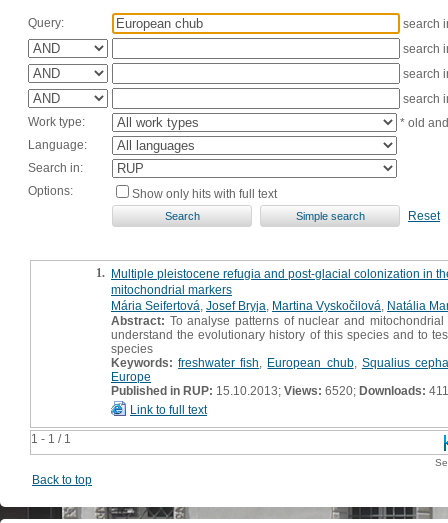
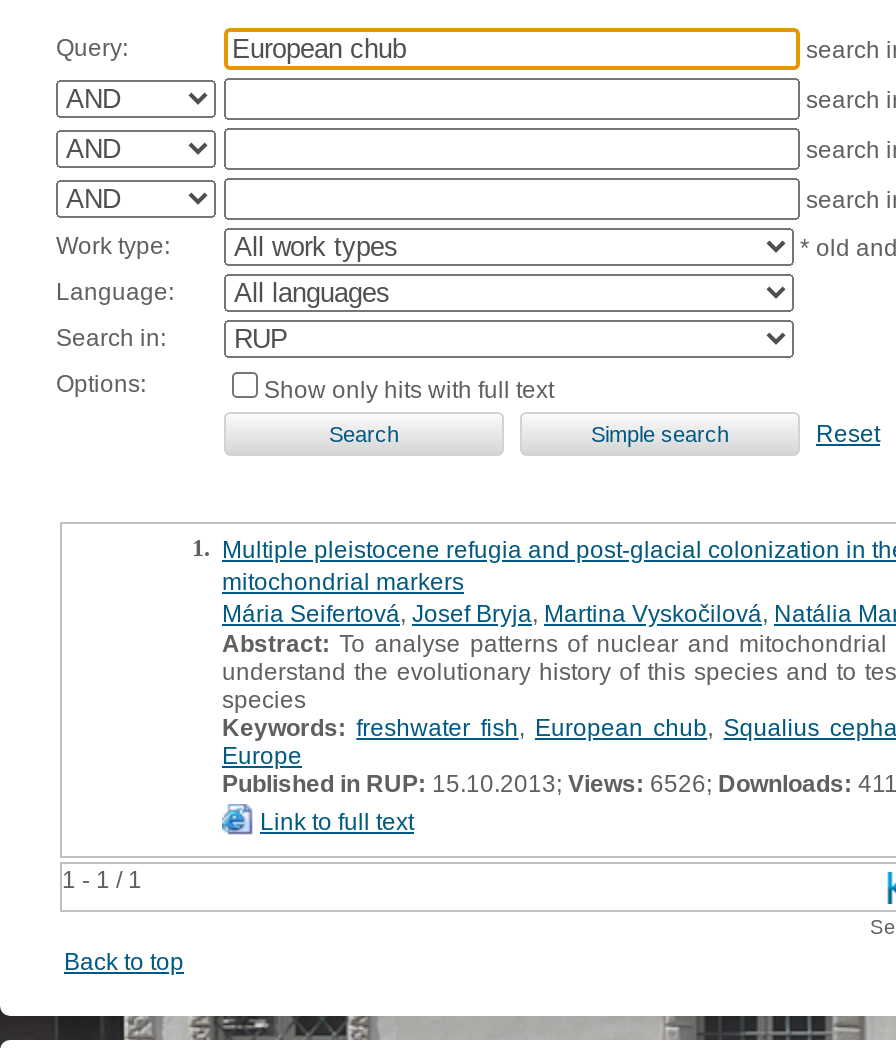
[111,383,448,397] Published in RUP: 15.10.2013; Views: 6520; Downloads: 411 -> [222,769,896,797] Published in RUP: 15.10.2013; Views: 6526; Downloads: 411

